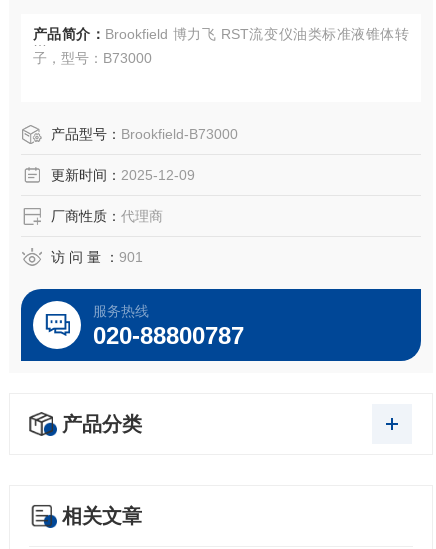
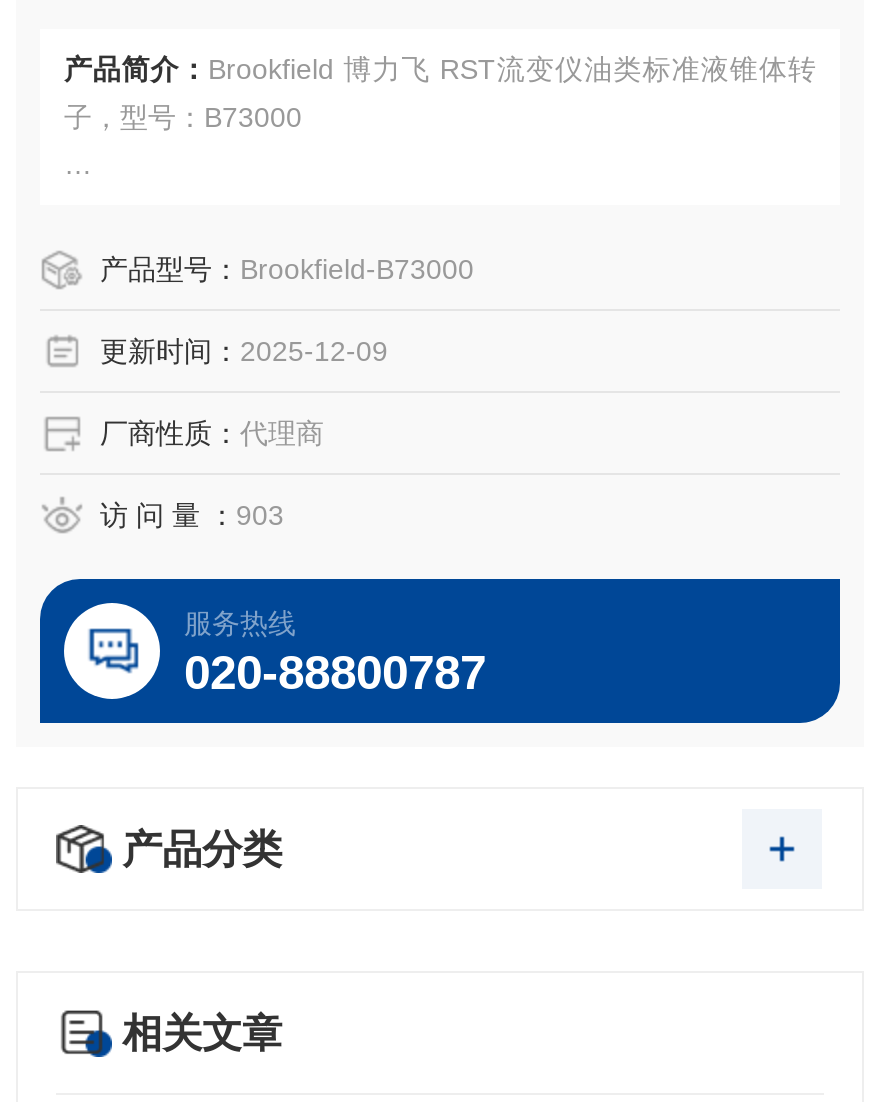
[51,248,143,264] 访 问 量 ：901 -> [100,498,284,530] 访 问 量 ：903

